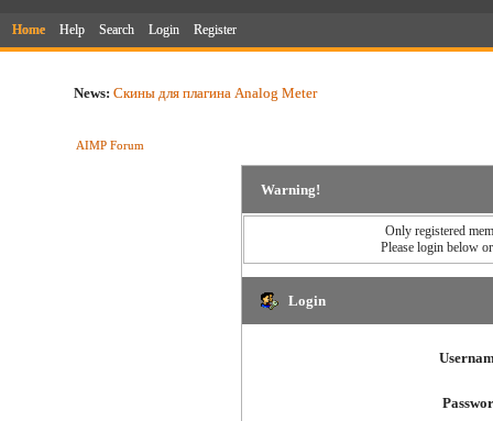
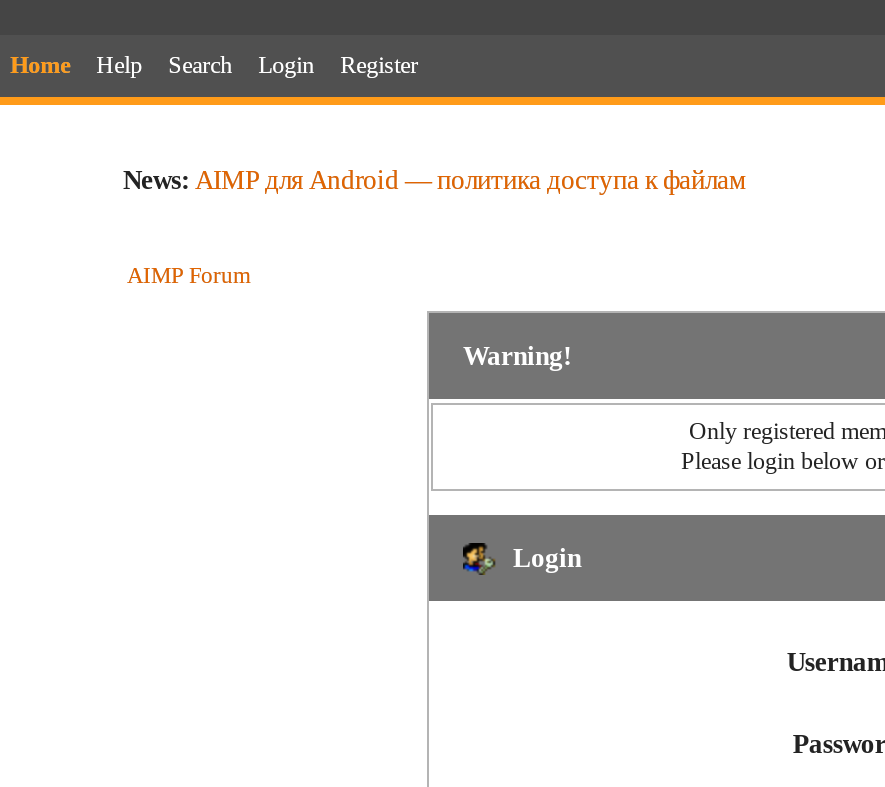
[74,85,317,101] News: Скины для плагина Analog Meter -> [123,165,745,195] News: AIMP для Android — политика доступа к файлам

